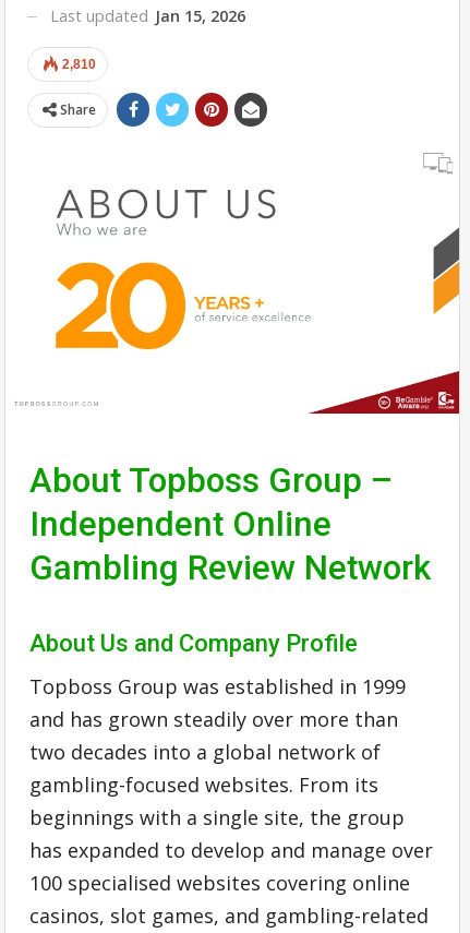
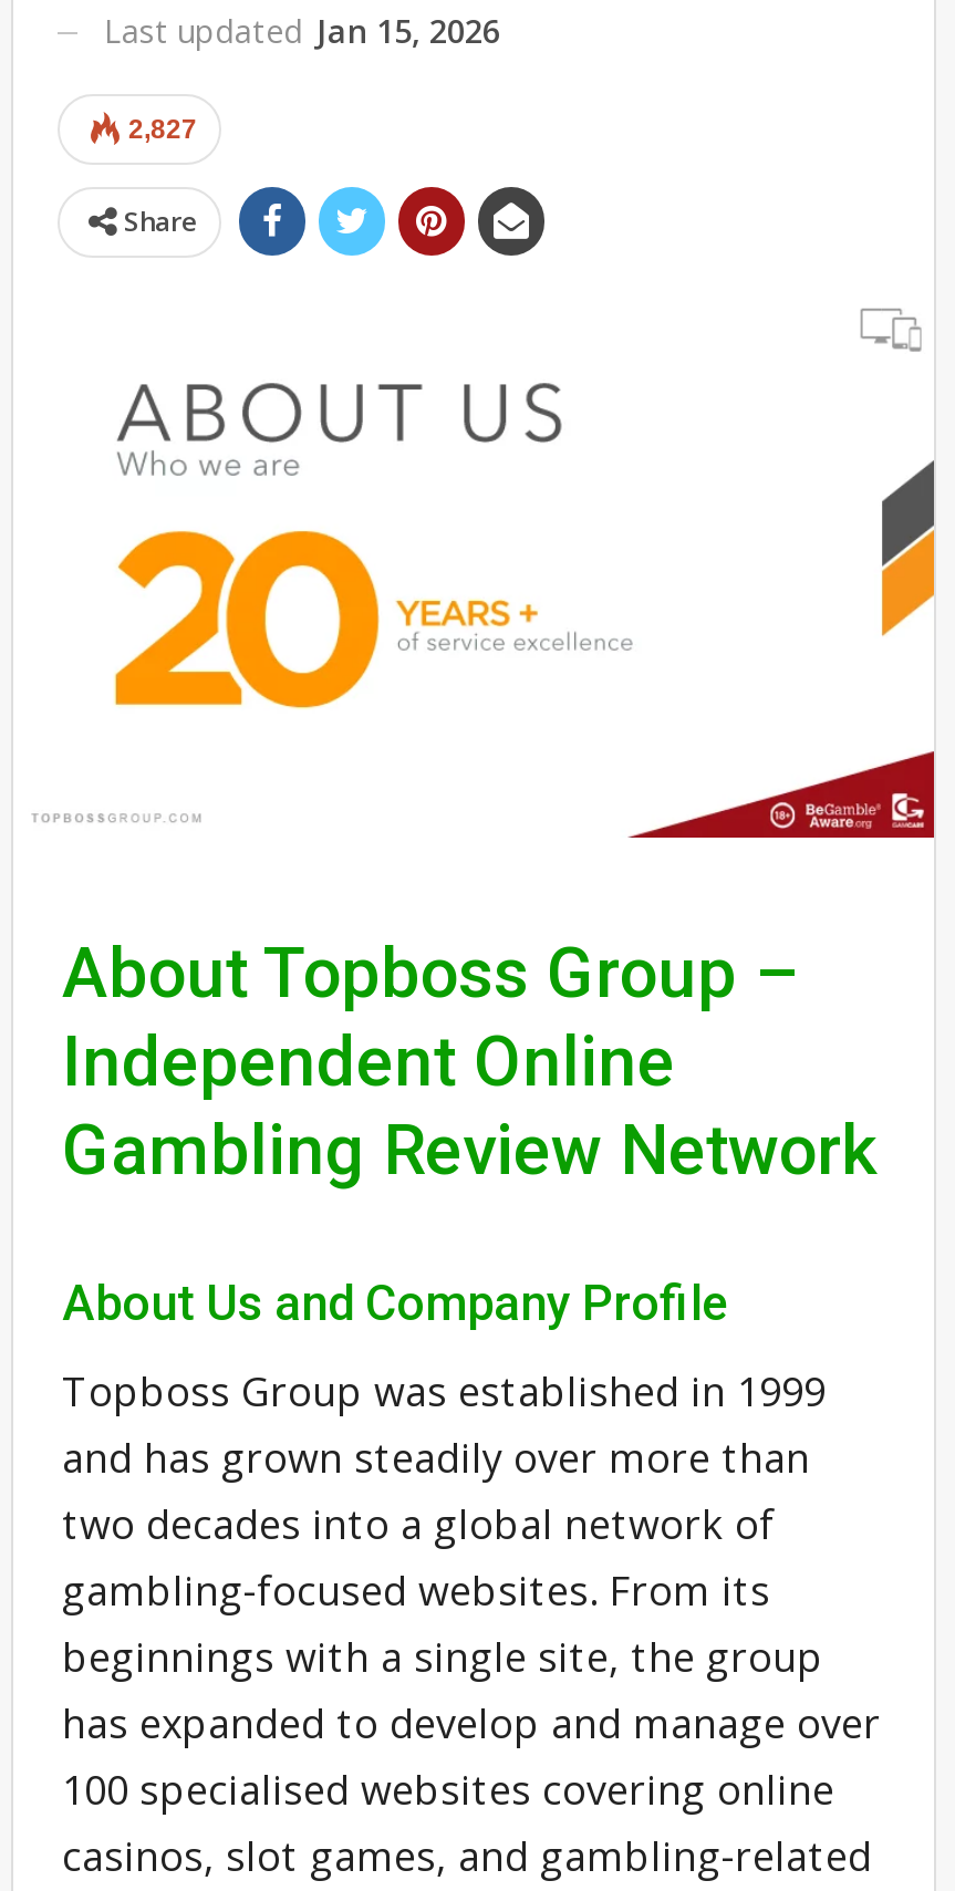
[62,57,96,72] 2,810 -> [128,114,197,145] 2,827

